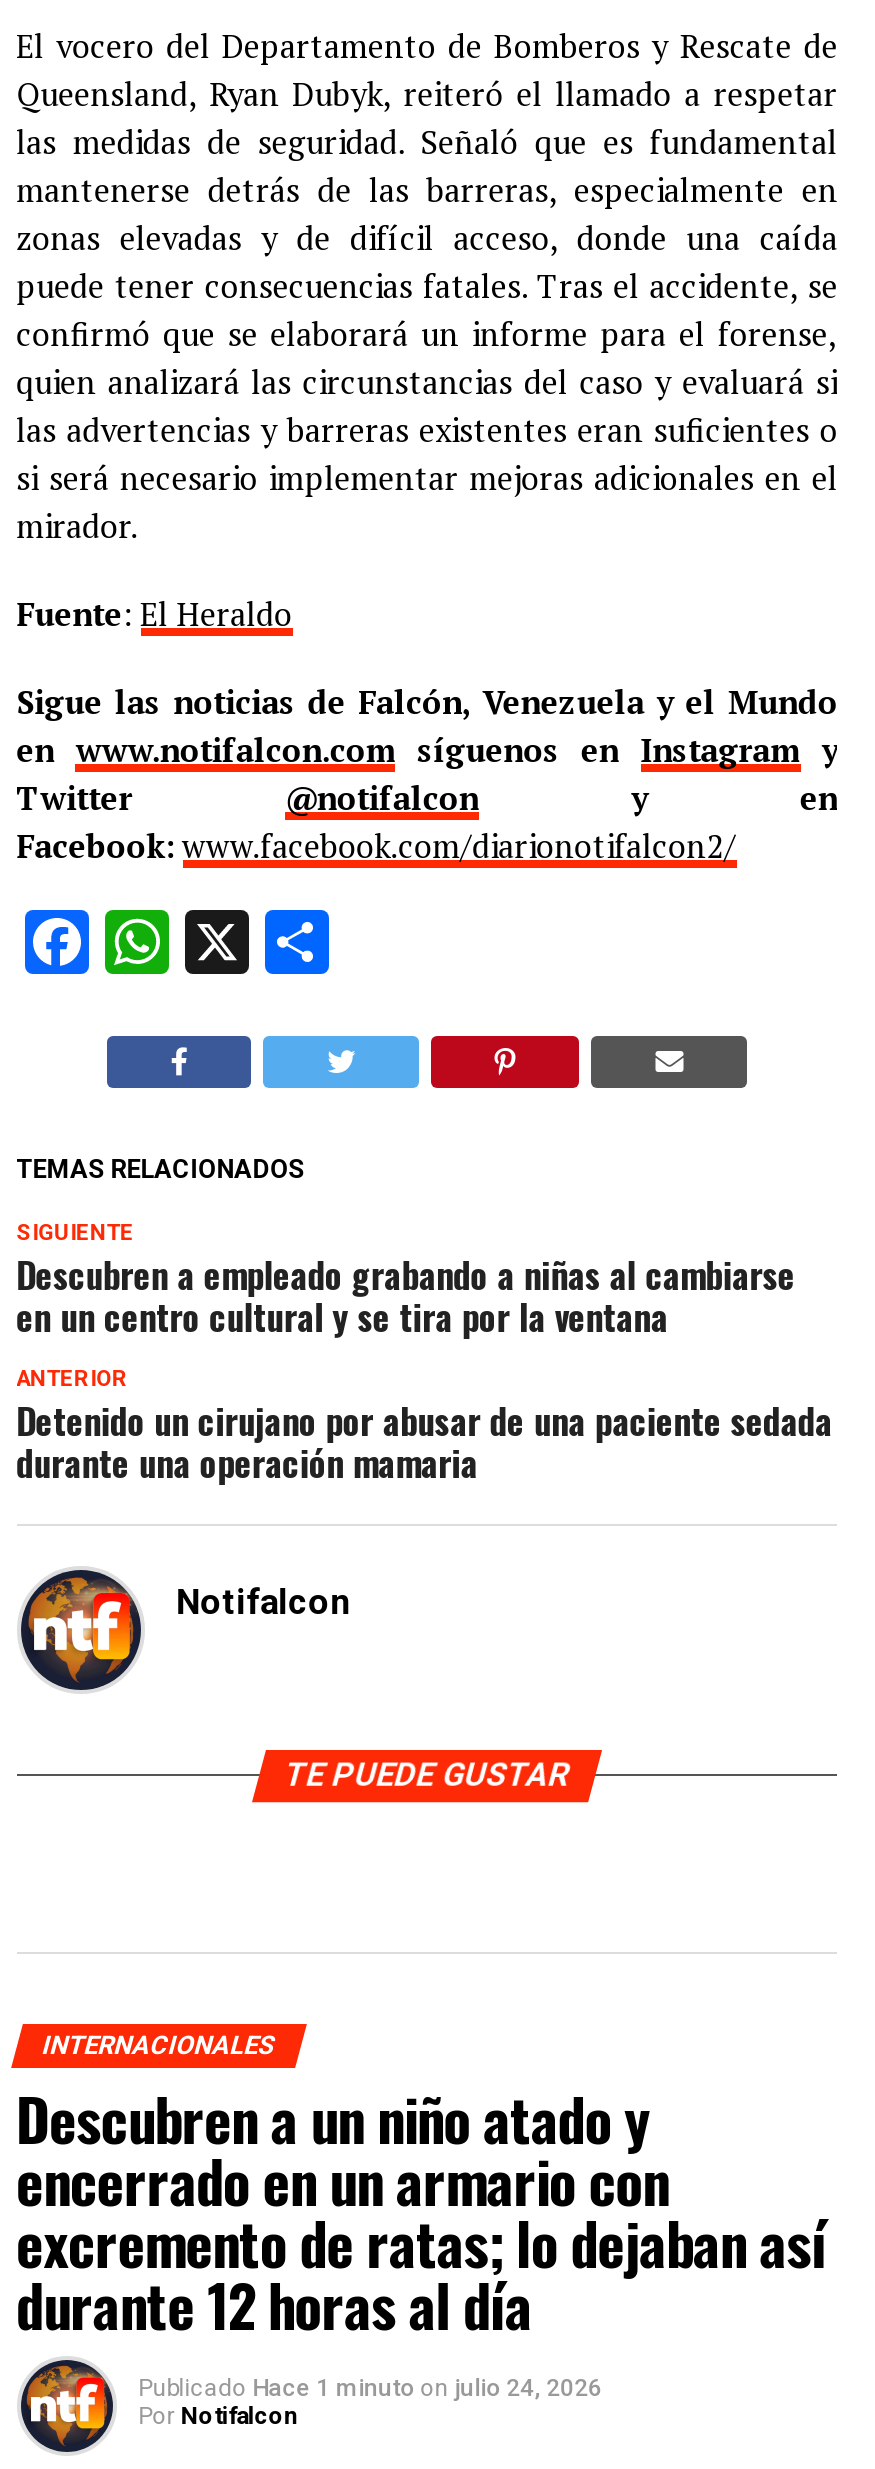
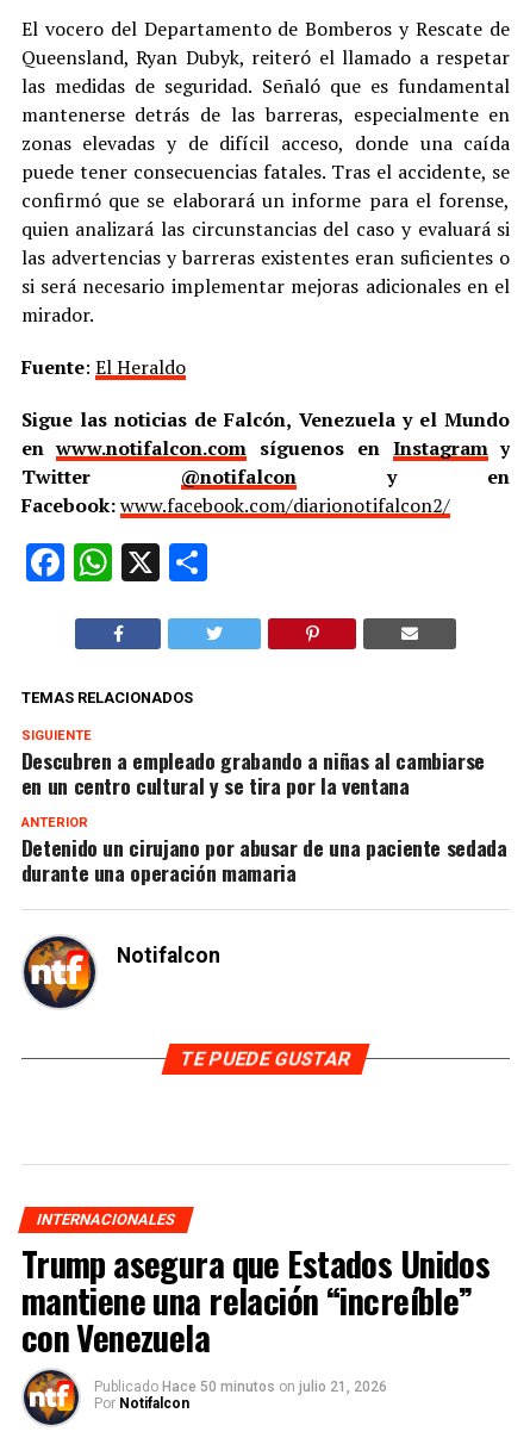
[16,2077,826,2403] Descubren a un niño atado y | encerrado en un armario con | excremento de ratas; lo dejaban así | durante 12 horas al día | Publicado Hace 1 minuto on julio 24, 2026 -> [21,1238,490,1396] Trump asegura que Estados Unidos | mantiene una relación “increíble” | con Venezuela | Publicado Hace 50 minutos on julio 21, 2026

